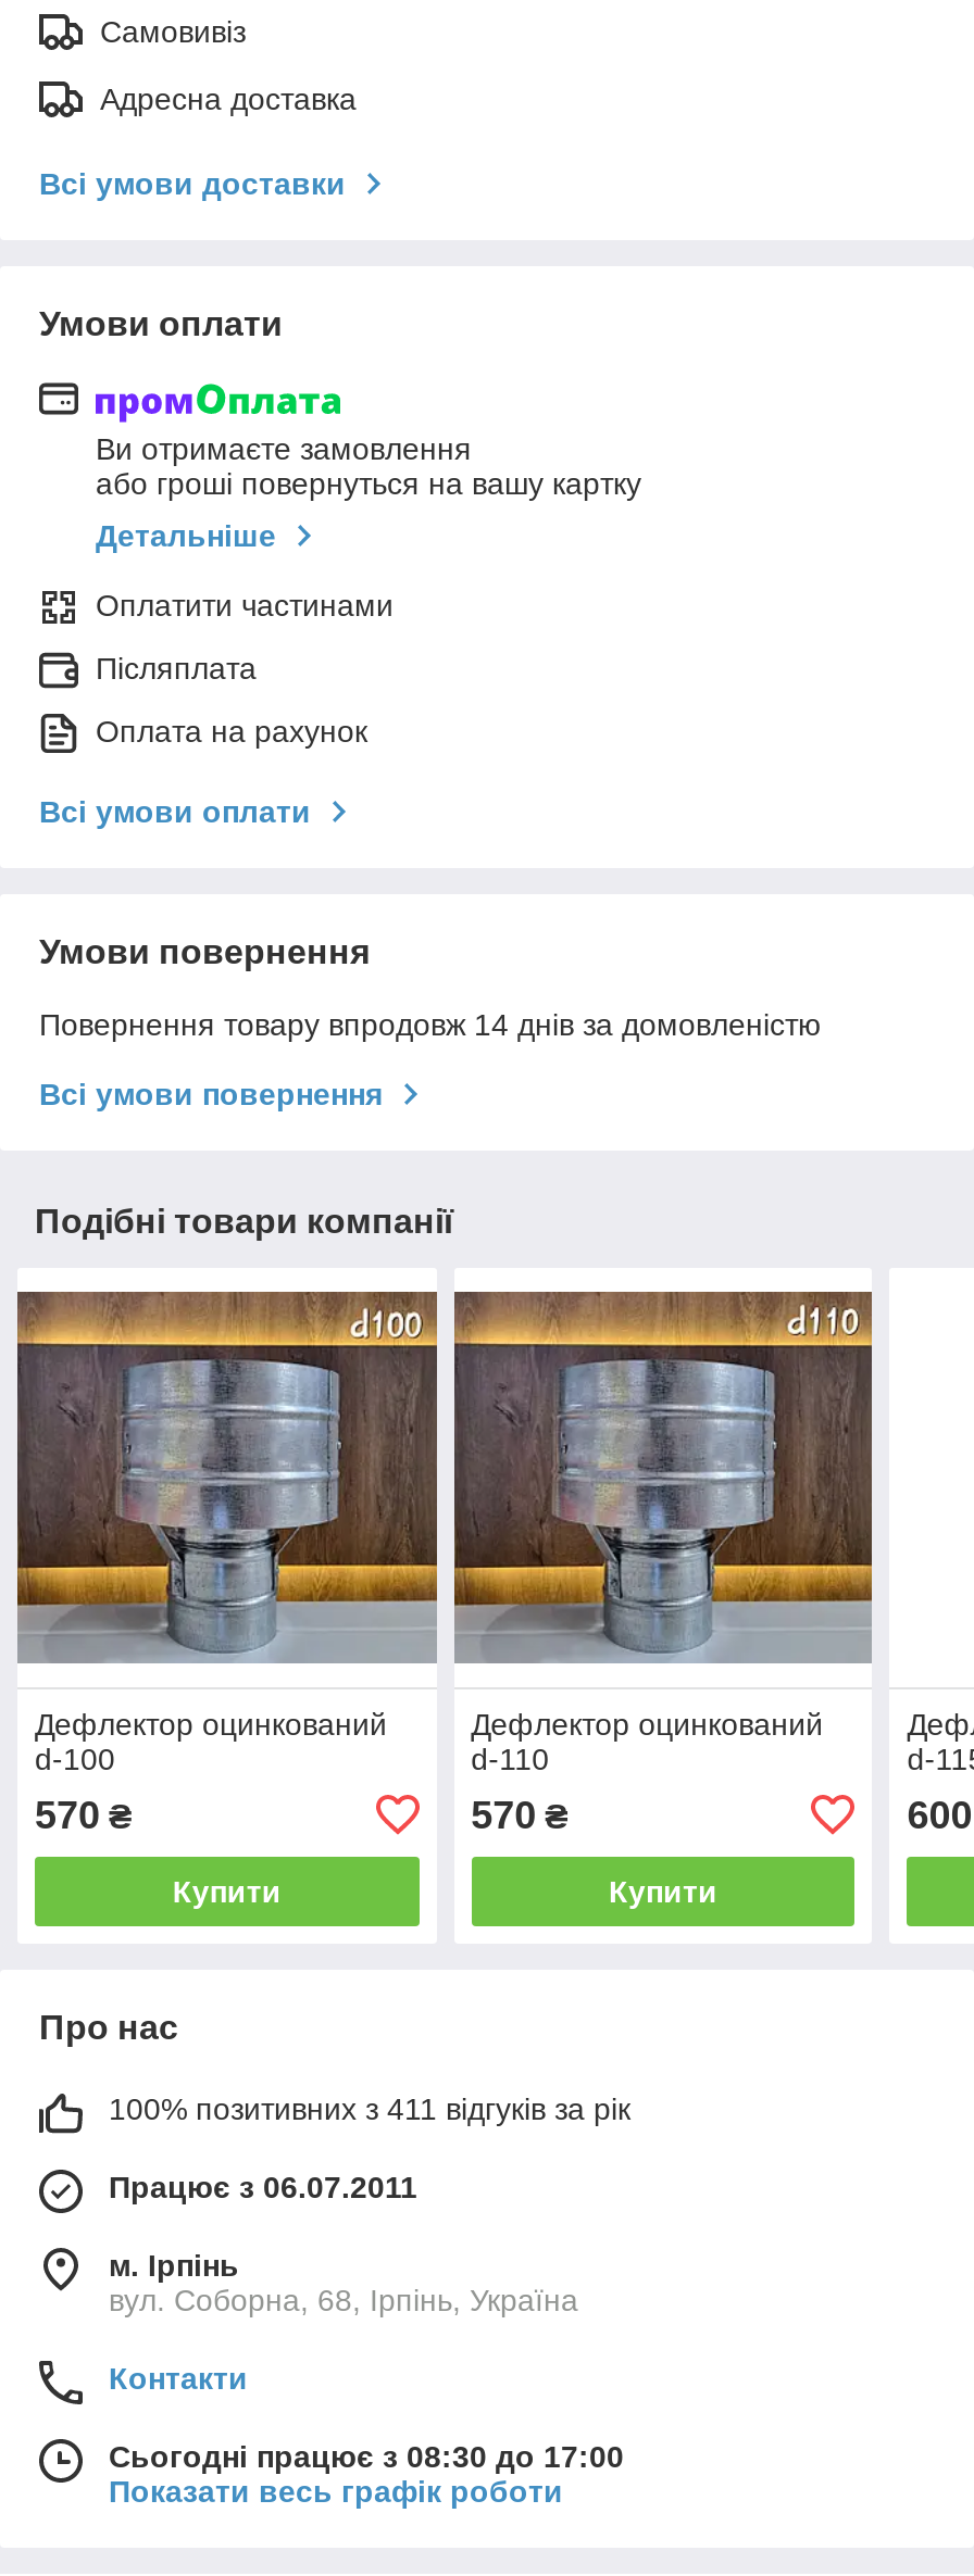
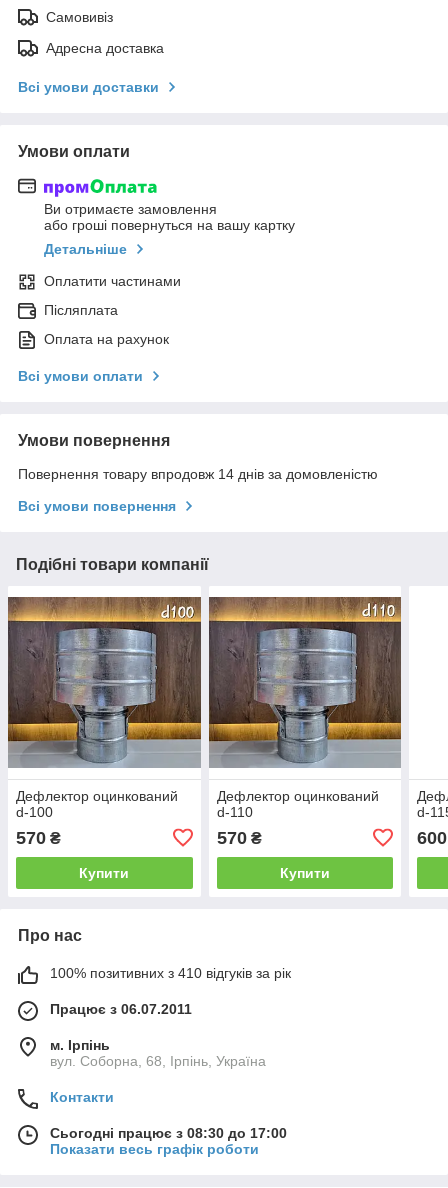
[109,2091,630,2126] 100% позитивних з 411 відгуків за рік -> [50,965,291,981] 100% позитивних з 410 відгуків за рік

